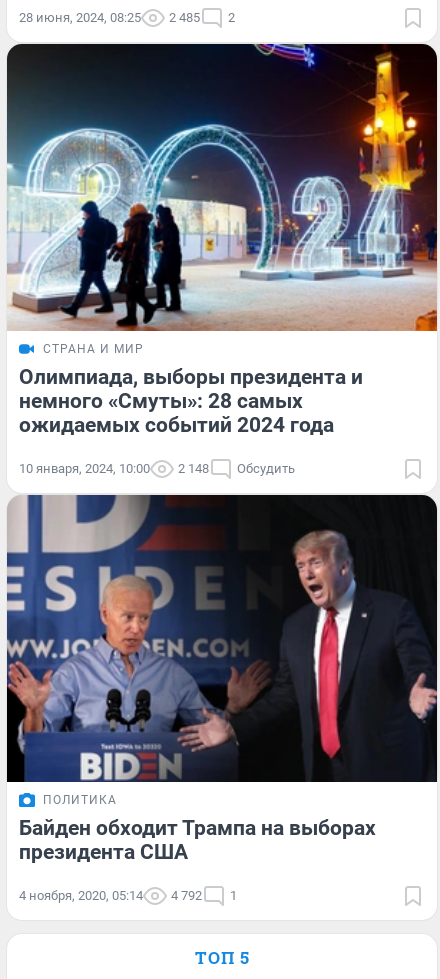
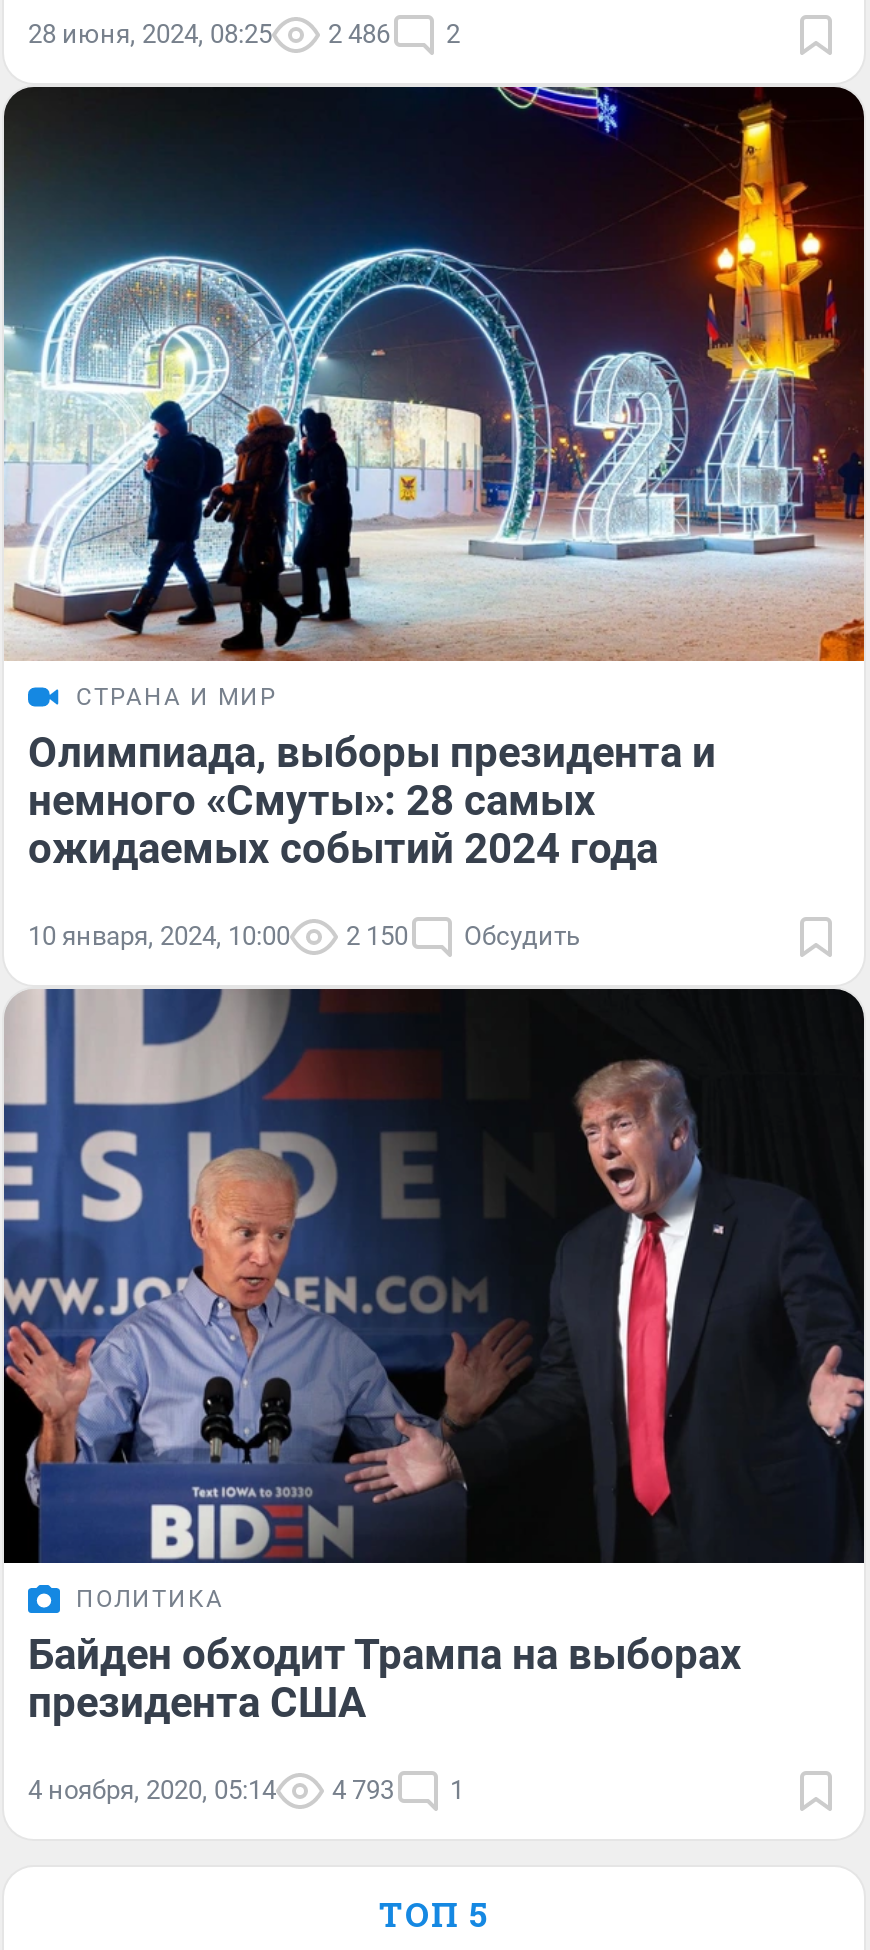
[19,10,235,25] 28 июня, 2024, 08:25 2 485 2 -> [28,19,460,49] 28 июня, 2024, 08:25 2 486 2
[19,461,295,476] 10 января, 2024, 10:00 2 148 Обсудить -> [28,921,580,951] 10 января, 2024, 10:00 2 150 Обсудить
[19,888,237,903] 4 ноября, 2020, 05:14 4 792 1 -> [28,1774,464,1804] 4 ноября, 2020, 05:14 4 793 1

